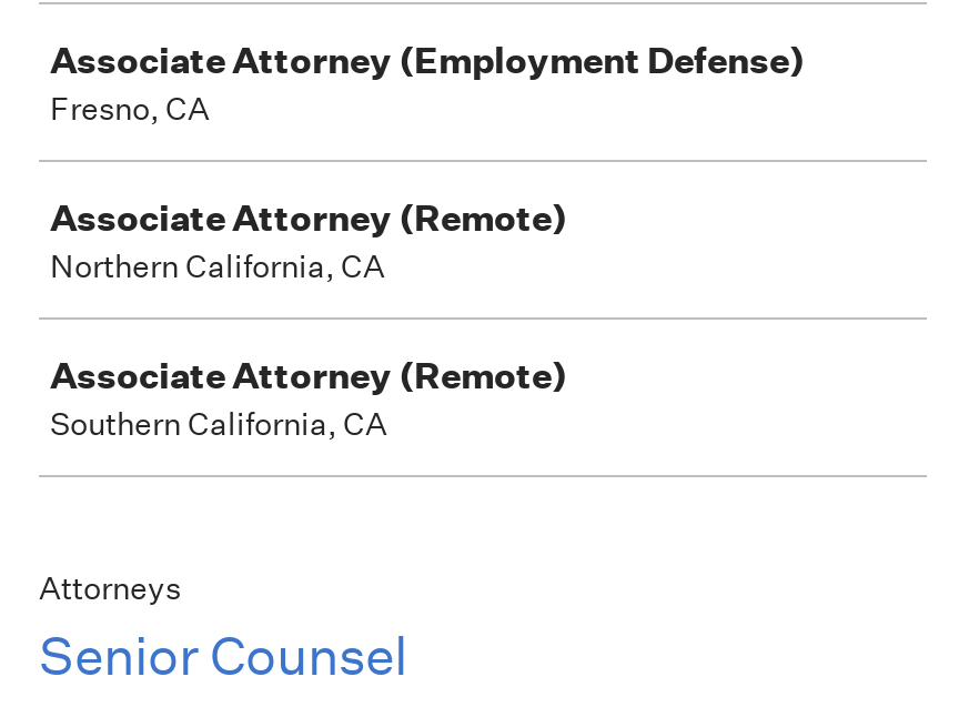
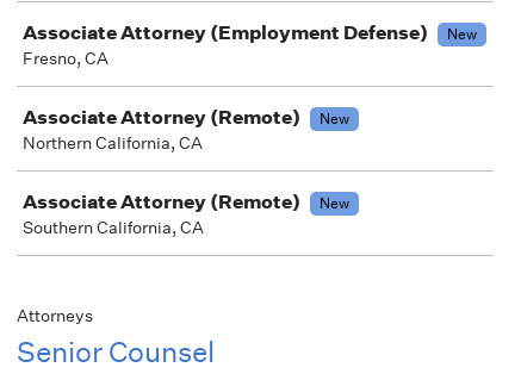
none -> [447,24,477,44] New
none -> [320,108,349,129] New
none -> [320,193,349,213] New

